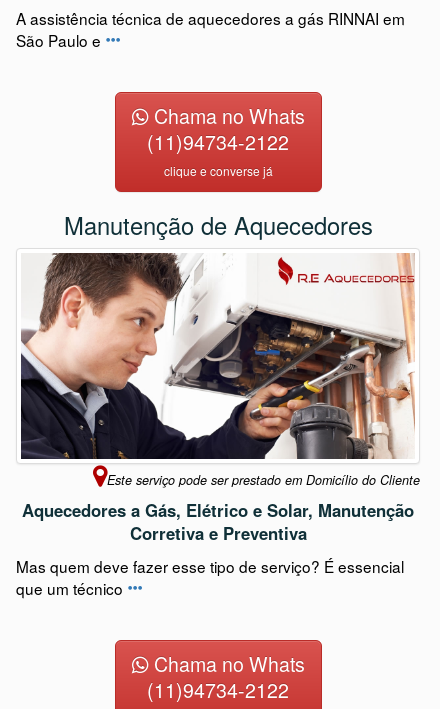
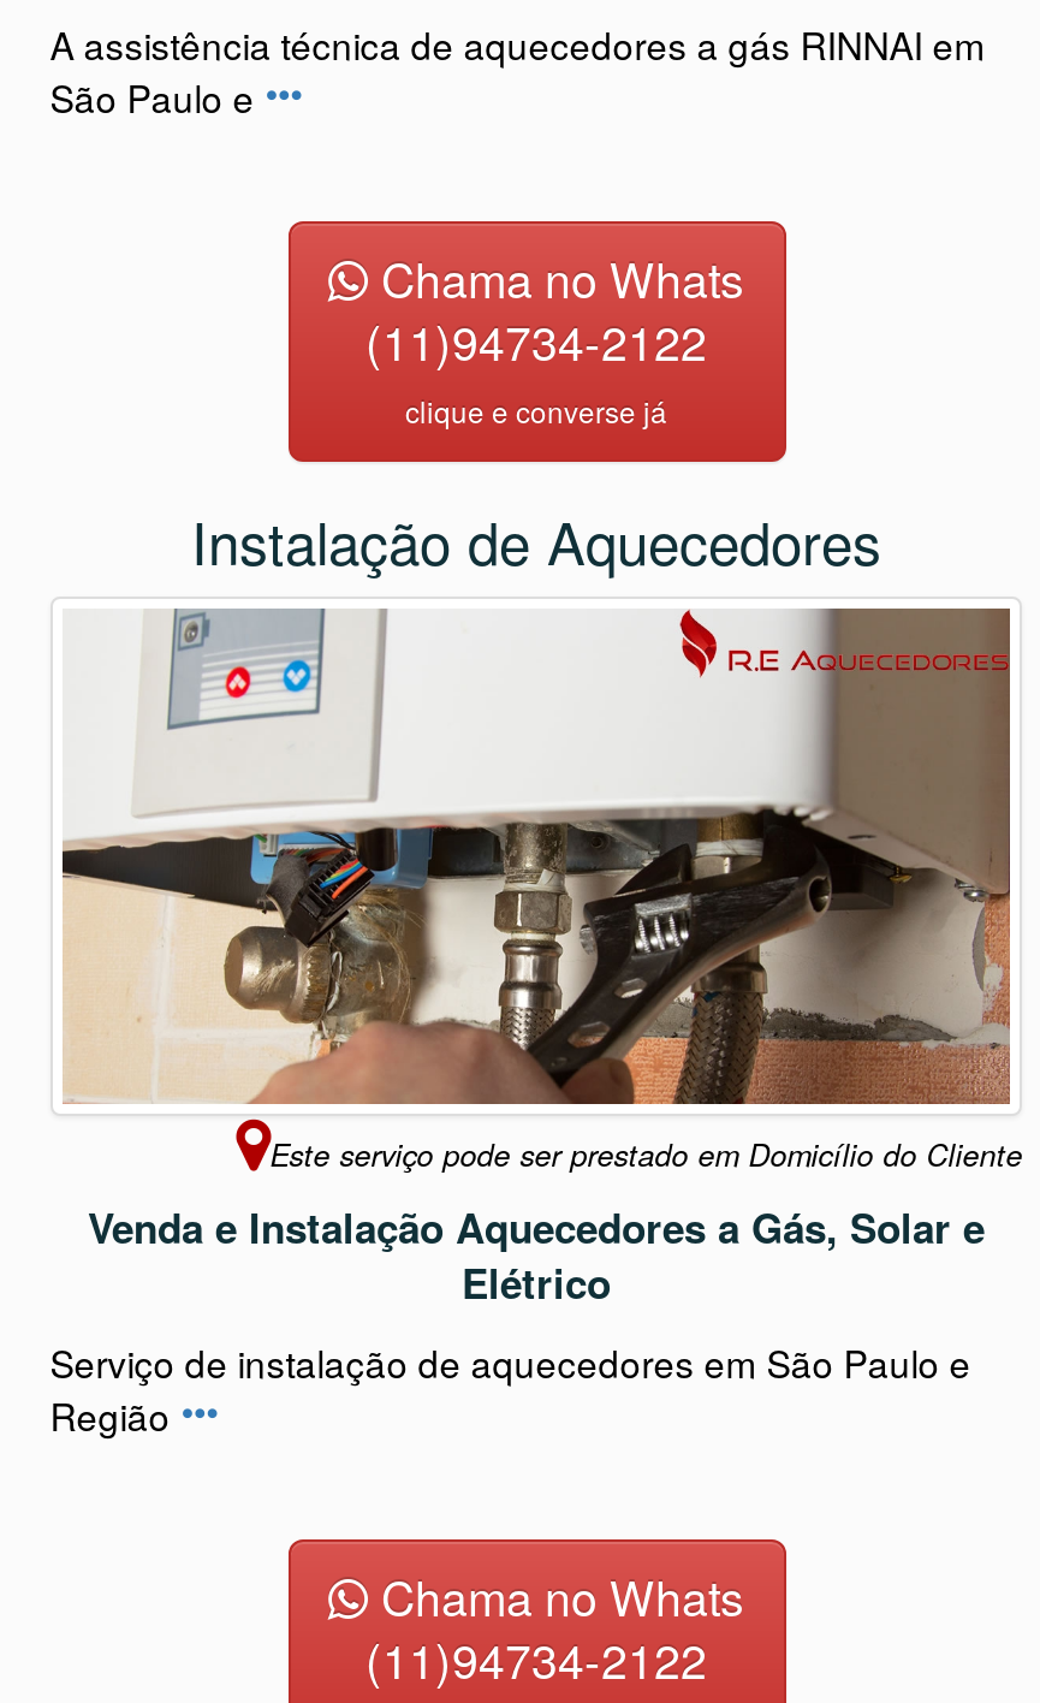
[63,208,372,242] Manutenção de Aquecedores -> [191,500,881,582] Instalação de Aquecedores
[16,252,415,599] [image] | Aquecedores a Gás, Elétrico e Solar, Manutenção | Corretiva e Preventiva | Mas quem deve fazer esse tipo de serviço? É essencial | que um técnico -> [50,606,1012,1442] [image] | Venda e Instalação Aquecedores a Gás, Solar e | Elétrico | Serviço de instalação de aquecedores em São Paulo e | Região

